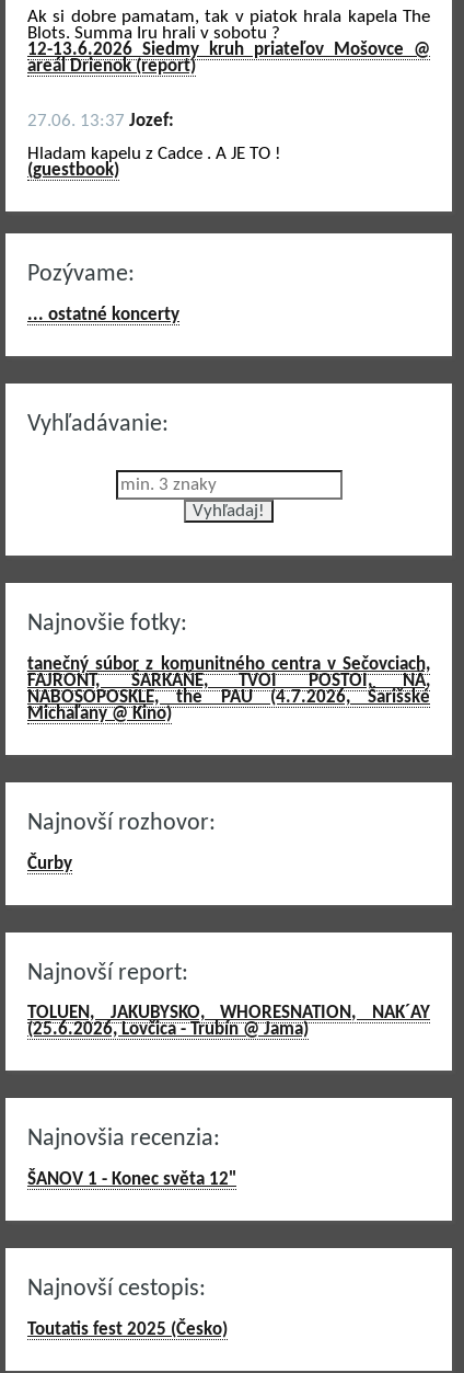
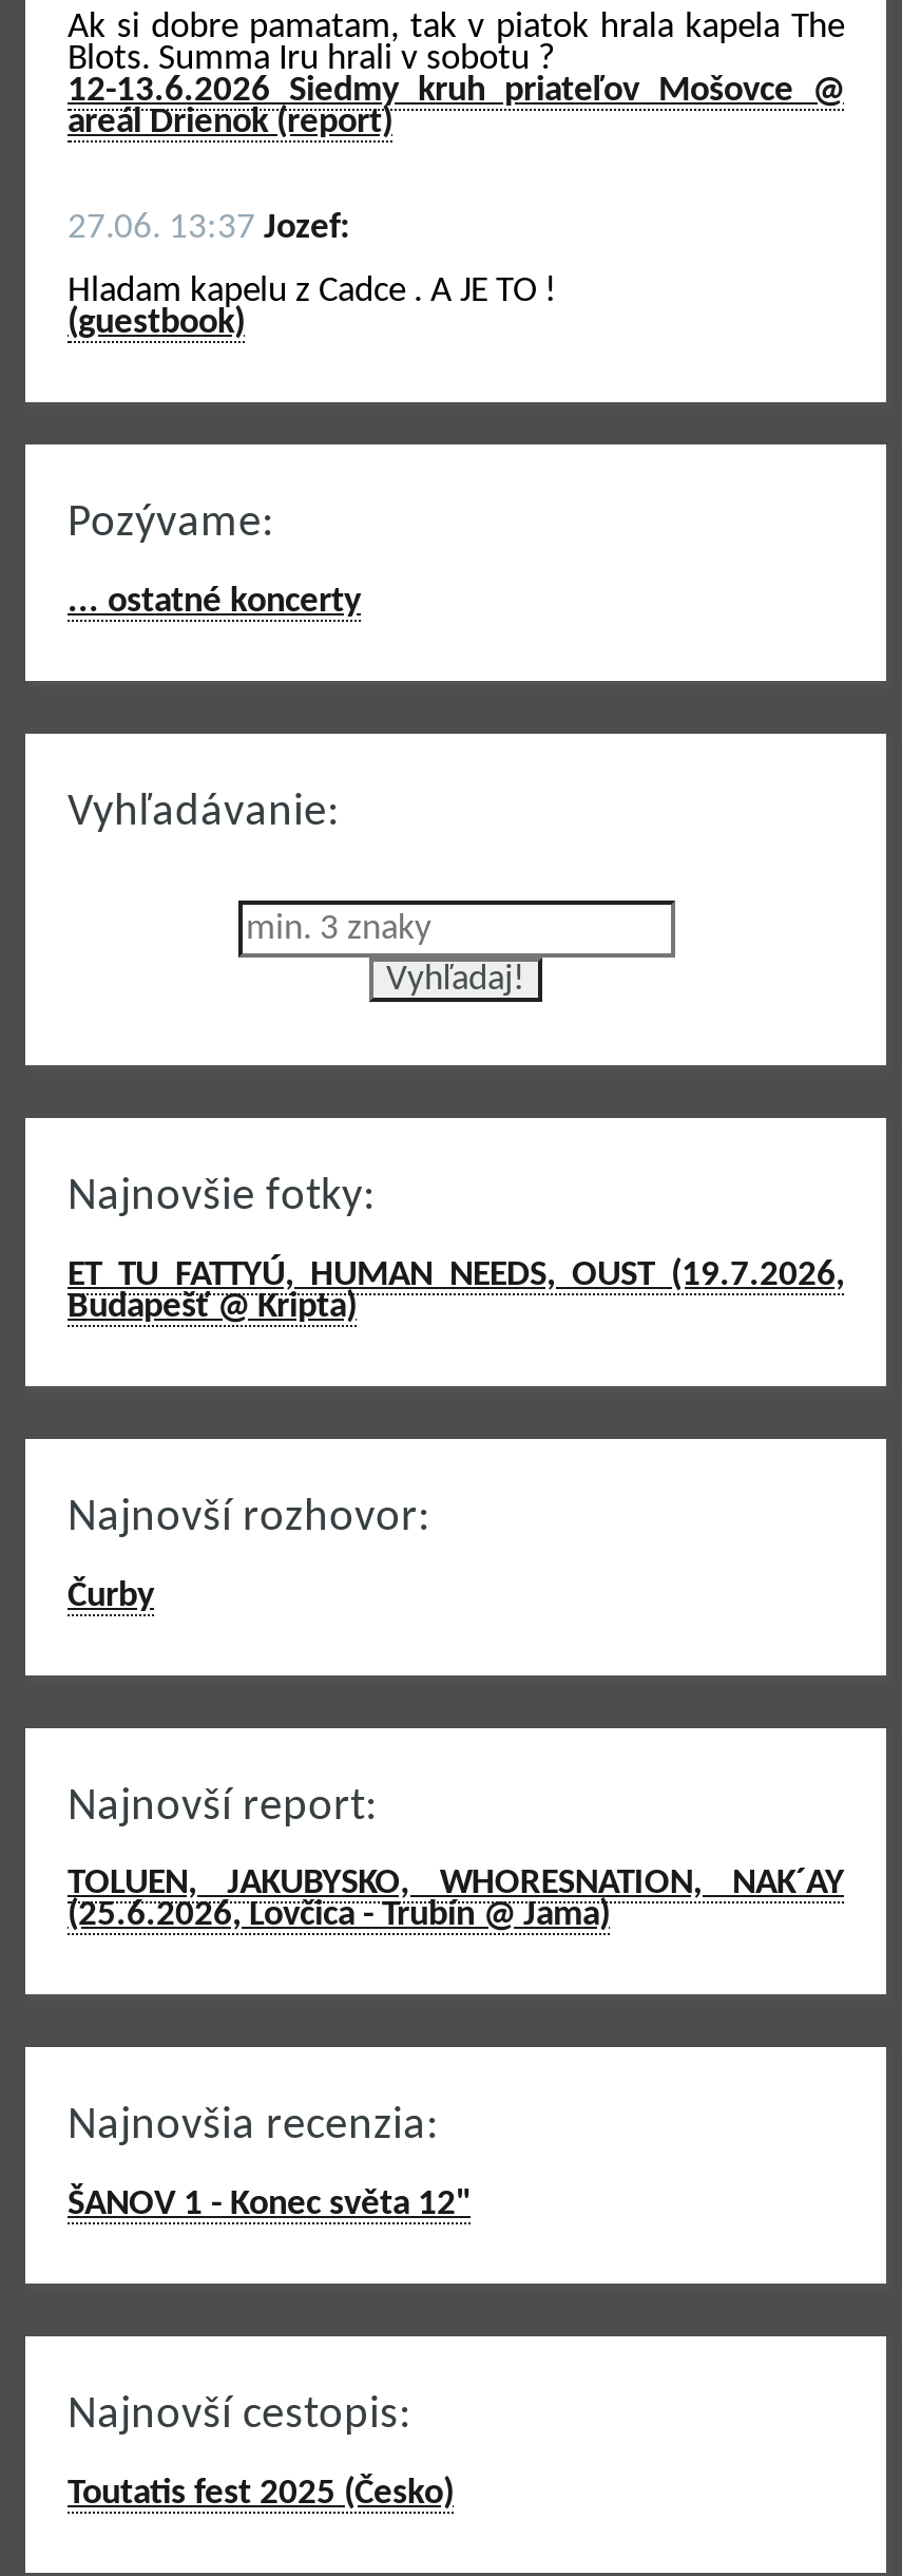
[27,655,430,723] tanečný súbor z komunitného centra v Sečovciach, | FAJRONT, ŠARKAŇE, TVOI POSTOI, NÄ, | NABOSOPOSKLE, the PAU (4.7.2026, Šarišské | Michaľany @ Kino) -> [68,1257,844,1325] ET TU FATTYÚ, HUMAN NEEDS, OUST (19.7.2026, | Budapešť @ Kripta)

